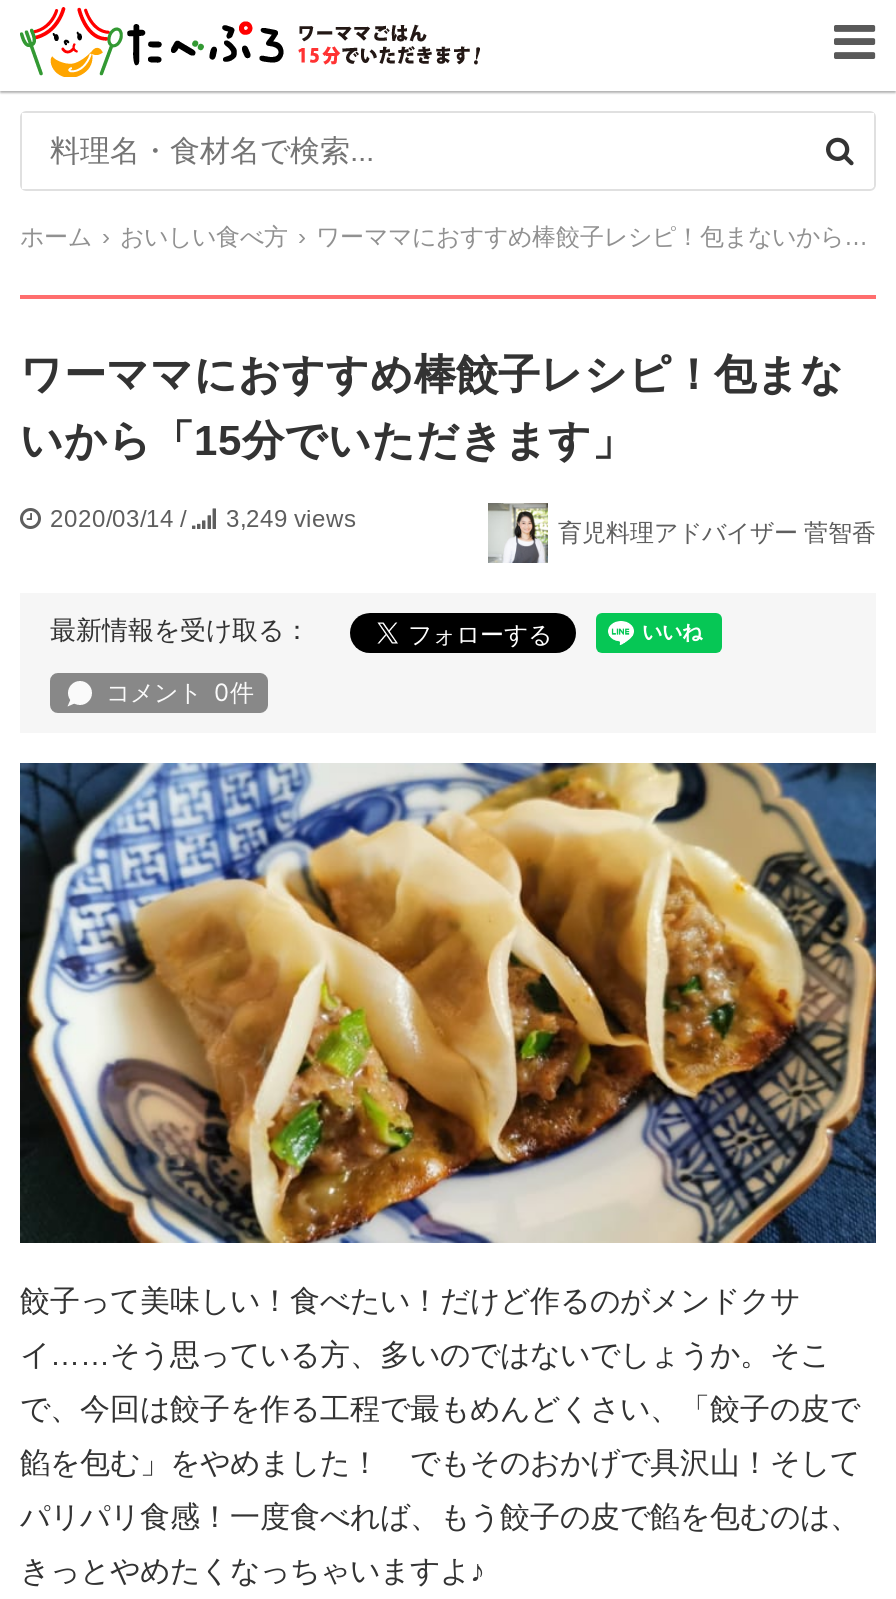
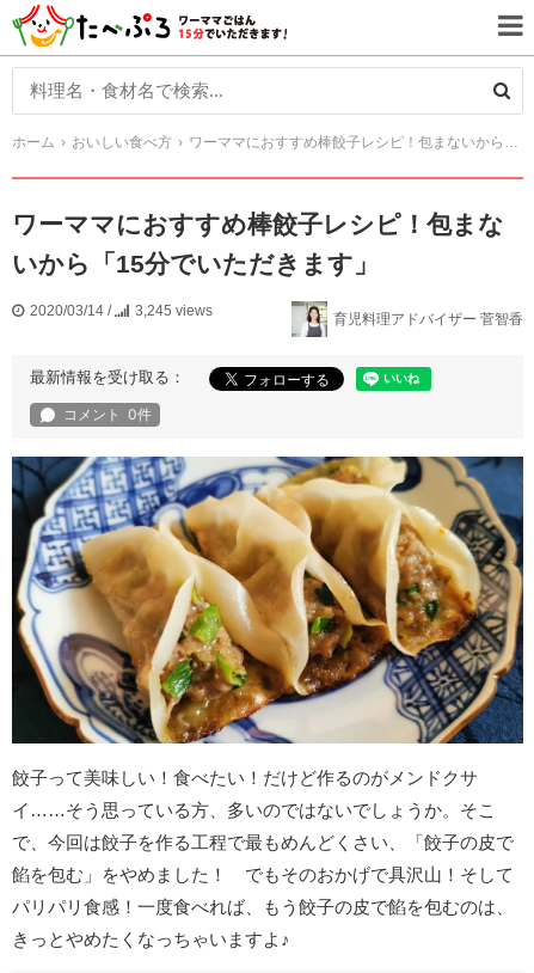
[50,505,356,533] 2020/03/14 / 3,249 views -> [30,302,213,319] 2020/03/14 / 3,245 views

